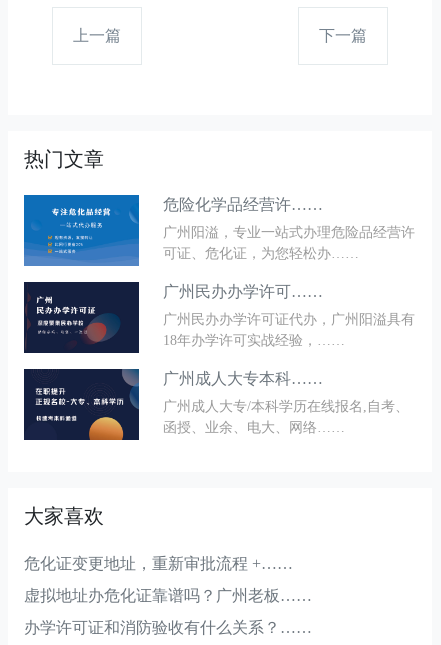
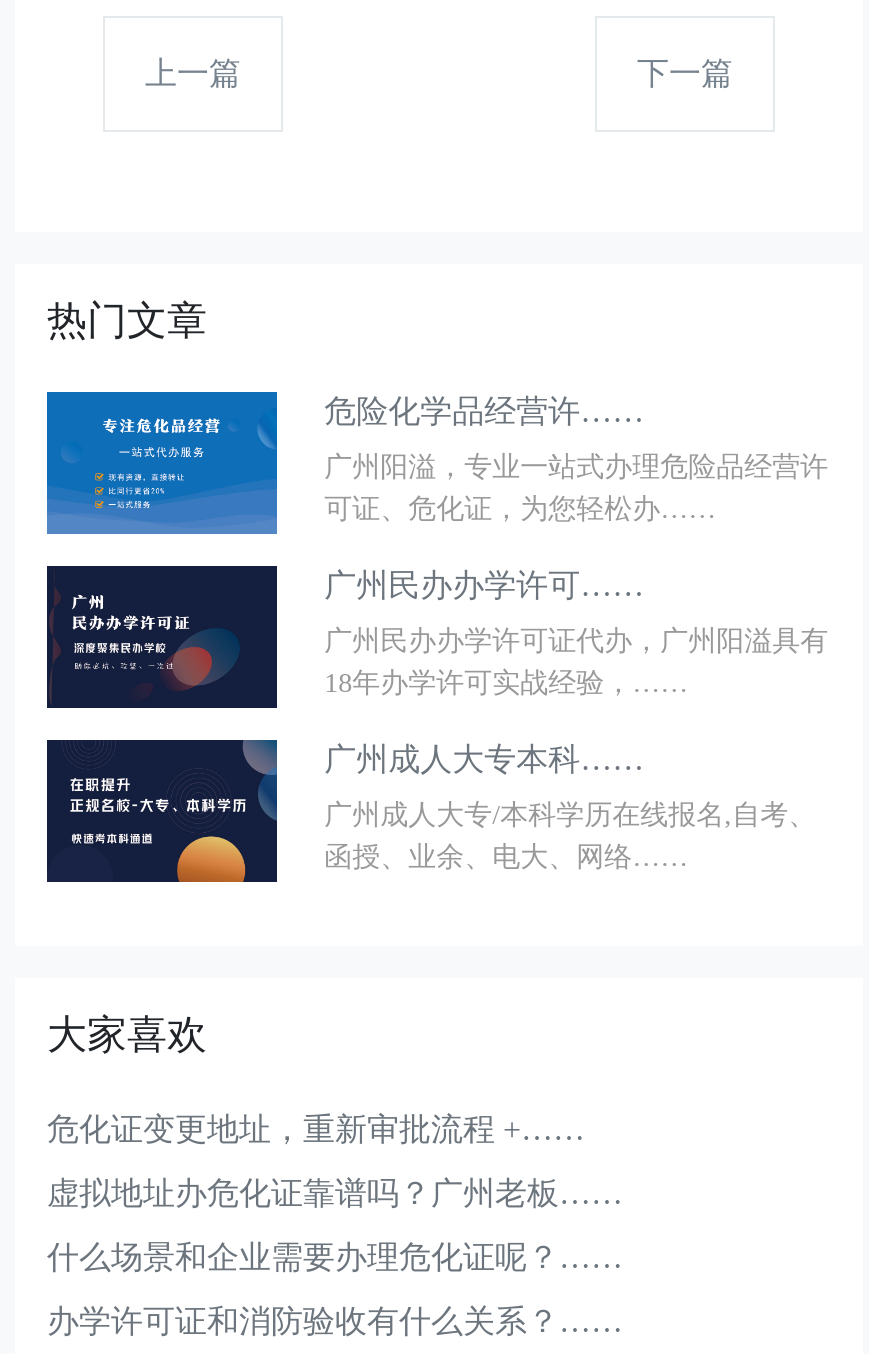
none -> [47,1240,623,1274] 什么场景和企业需要办理危化证呢？……

